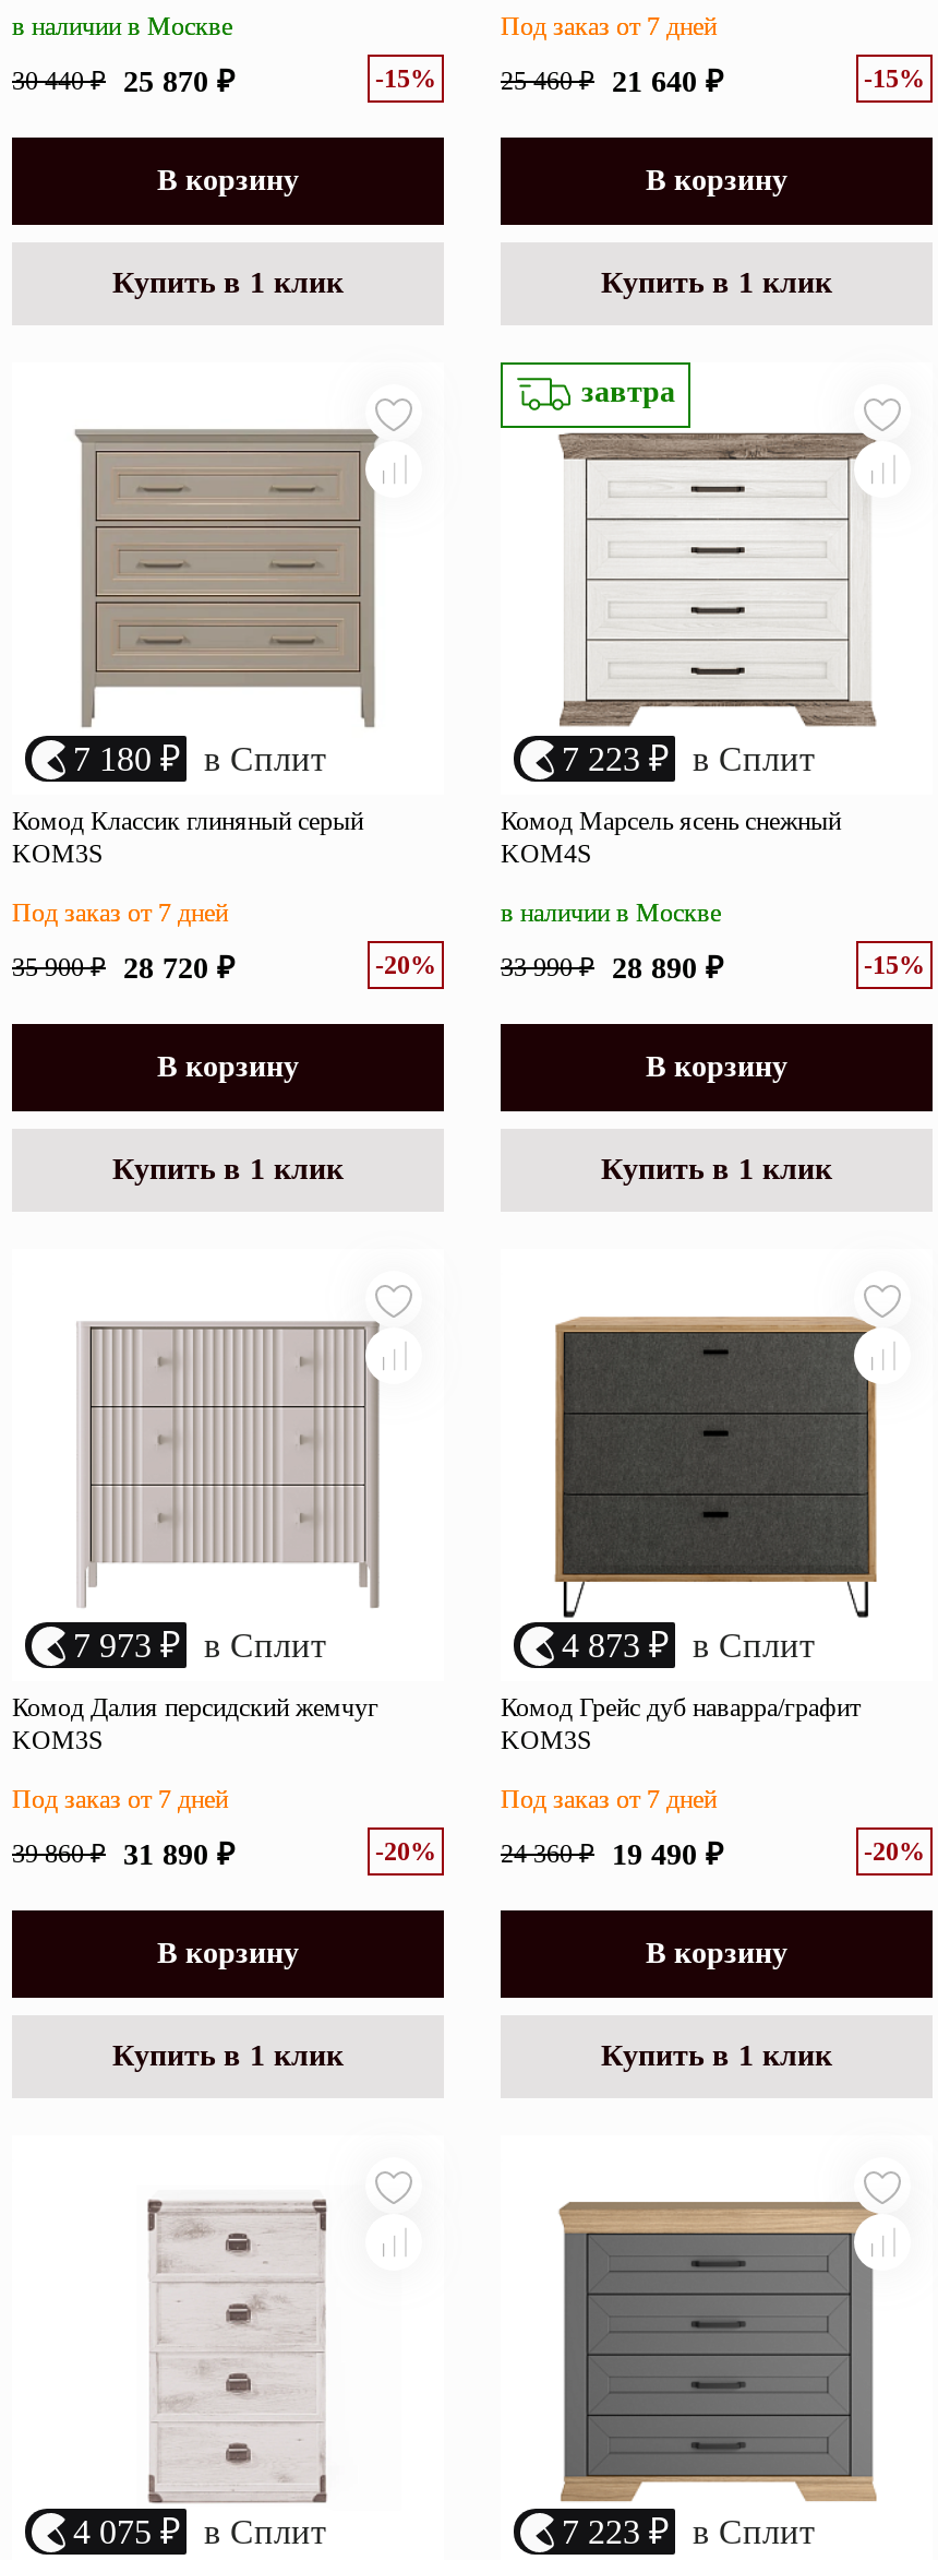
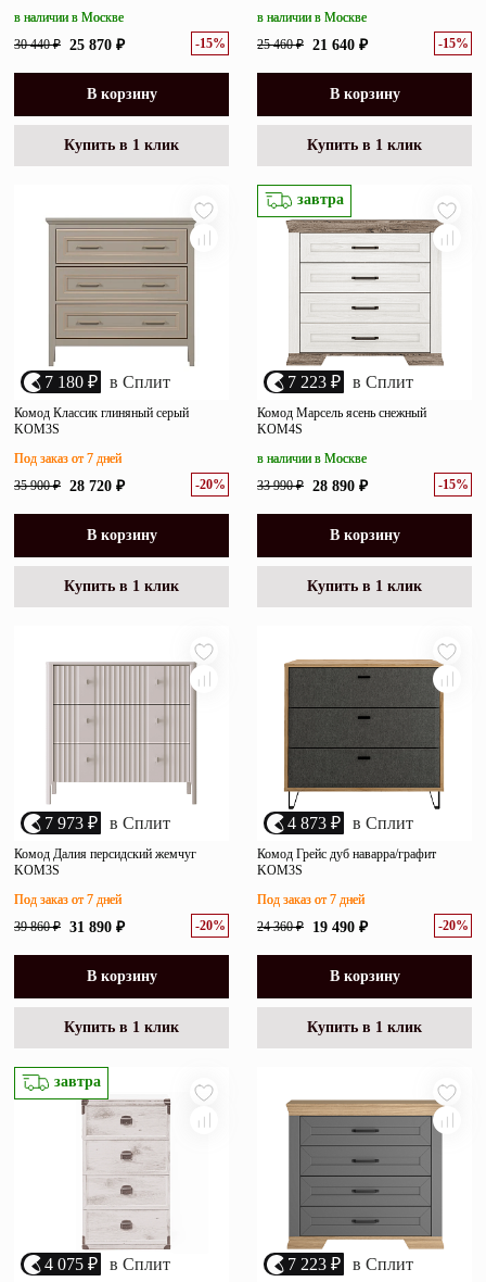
[501,11,717,41] Под заказ от 7 дней -> [257,10,367,25] в наличии в Москве
none -> [50,1073,101,1090] завтра

